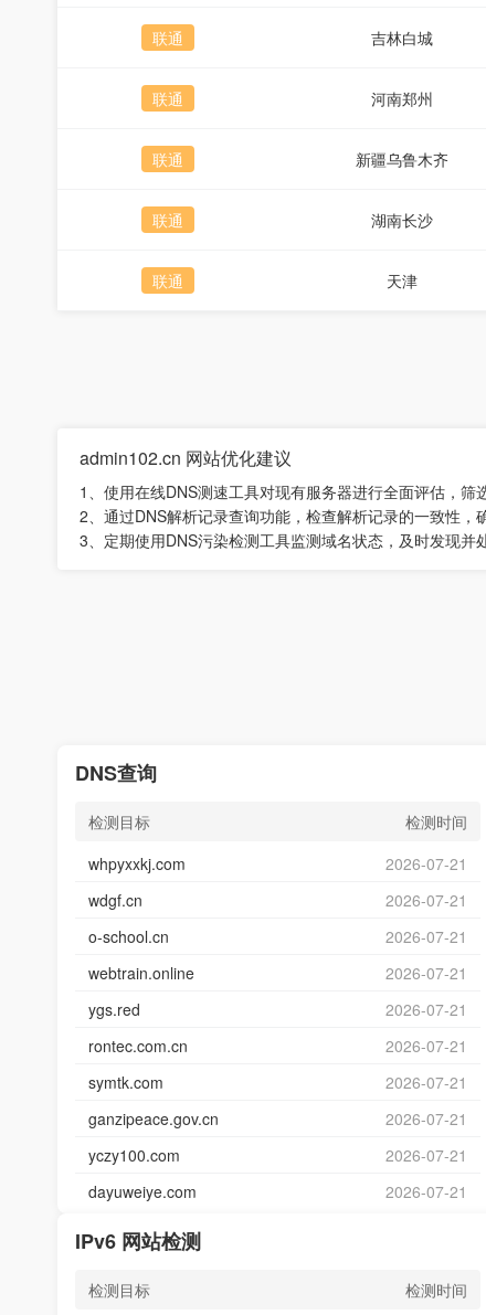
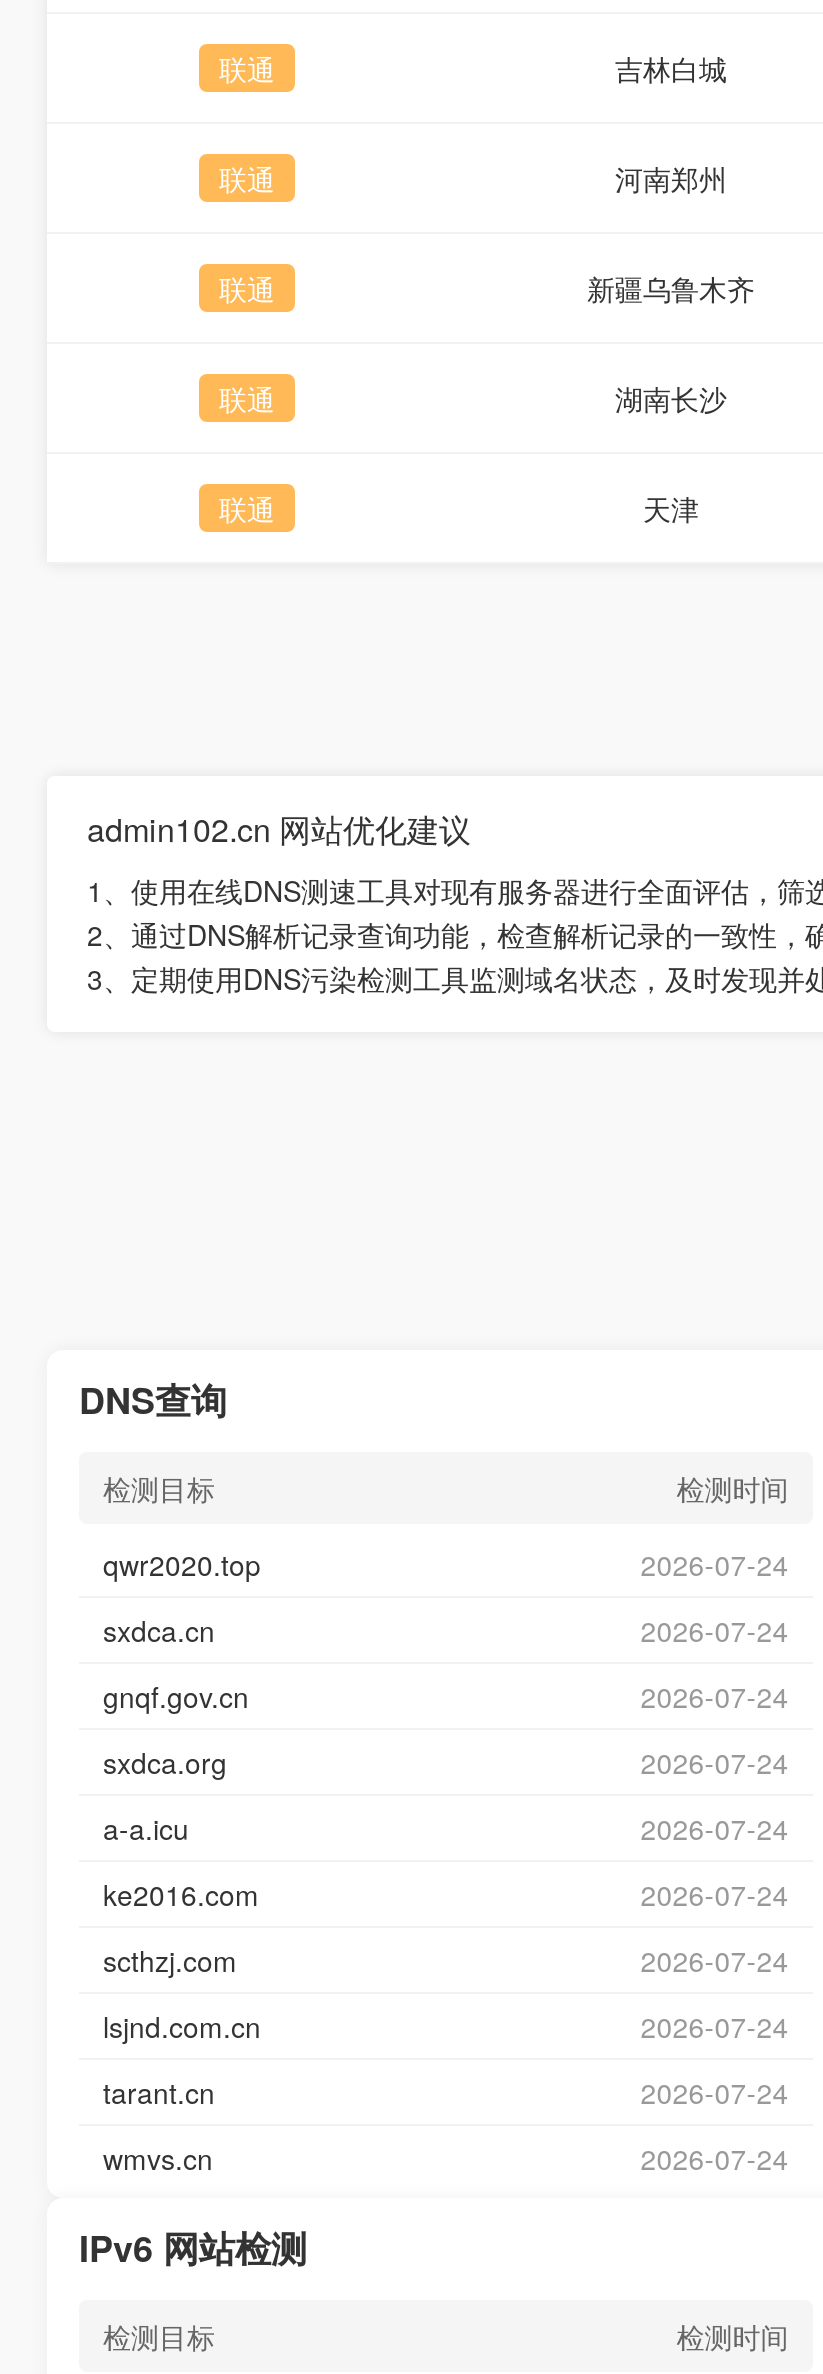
[88,852,467,874] whpyxxkj.com | 2026-07-21 -> [103,1544,788,1584] qwr2020.top | 2026-07-24
[88,889,467,911] wdgf.cn | 2026-07-21 -> [103,1610,788,1650] sxdca.cn | 2026-07-24
[88,925,467,947] o-school.cn | 2026-07-21 -> [103,1676,788,1716] gnqf.gov.cn | 2026-07-24
[88,962,467,984] webtrain.online | 2026-07-21 -> [103,1742,788,1782] sxdca.org | 2026-07-24
[88,998,467,1020] ygs.red | 2026-07-21 -> [103,1808,788,1848] a-a.icu | 2026-07-24
[88,1035,467,1057] rontec.com.cn | 2026-07-21 -> [103,1874,788,1914] ke2016.com | 2026-07-24
[88,1071,467,1093] symtk.com | 2026-07-21 -> [103,1940,788,1980] scthzj.com | 2026-07-24
[88,1107,467,1130] ganzipeace.gov.cn | 2026-07-21 -> [103,2006,788,2046] lsjnd.com.cn | 2026-07-24
[88,1144,467,1166] yczy100.com | 2026-07-21 -> [103,2072,788,2112] tarant.cn | 2026-07-24
[88,1180,467,1202] dayuweiye.com | 2026-07-21 -> [103,2138,788,2178] wmvs.cn | 2026-07-24

